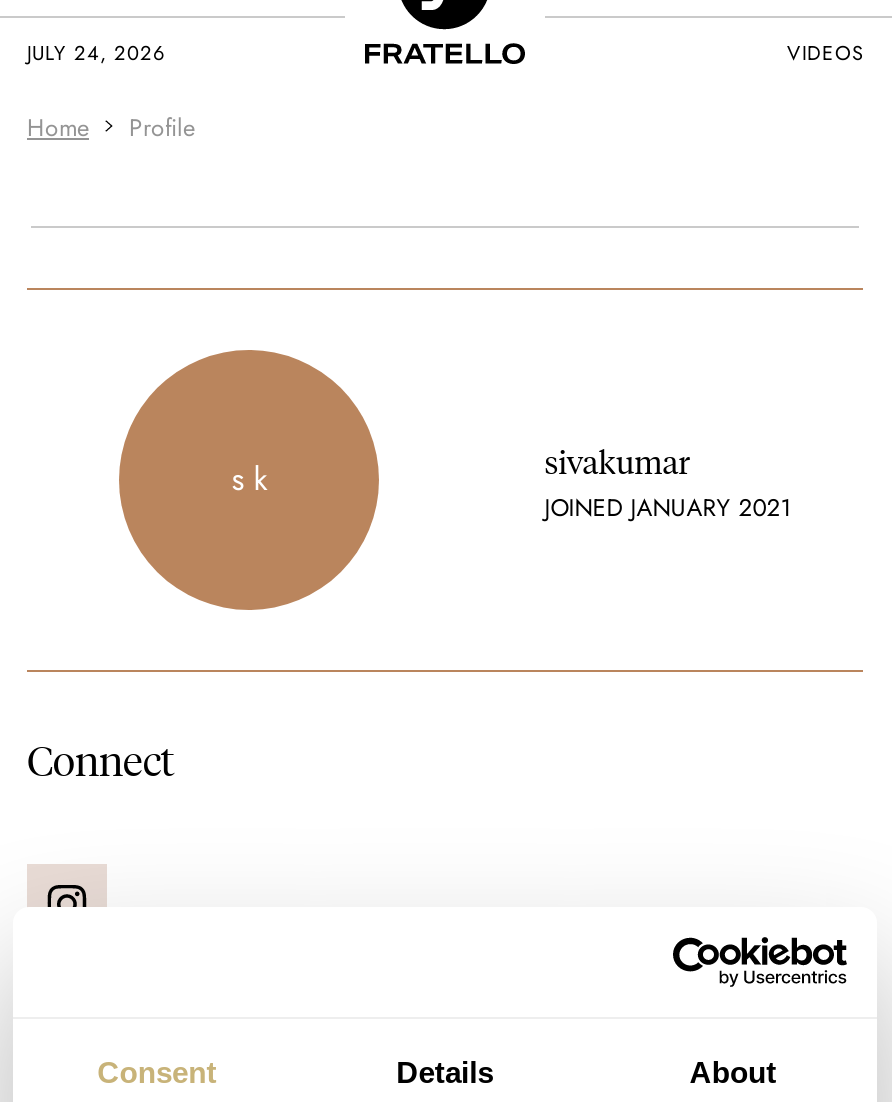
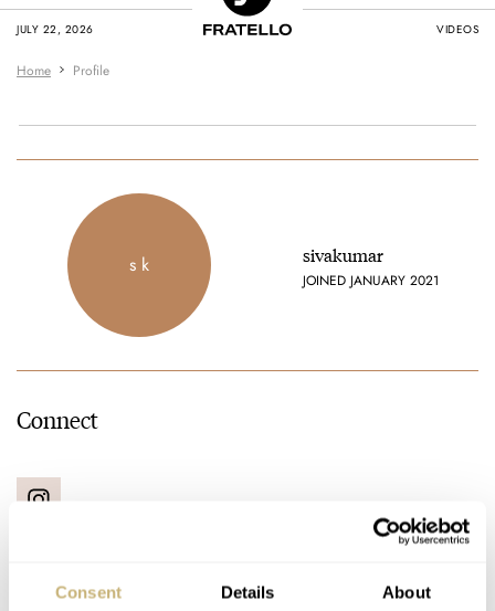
[27,38,166,68] JULY 24, 2026 -> [17,21,93,38] JULY 22, 2026

